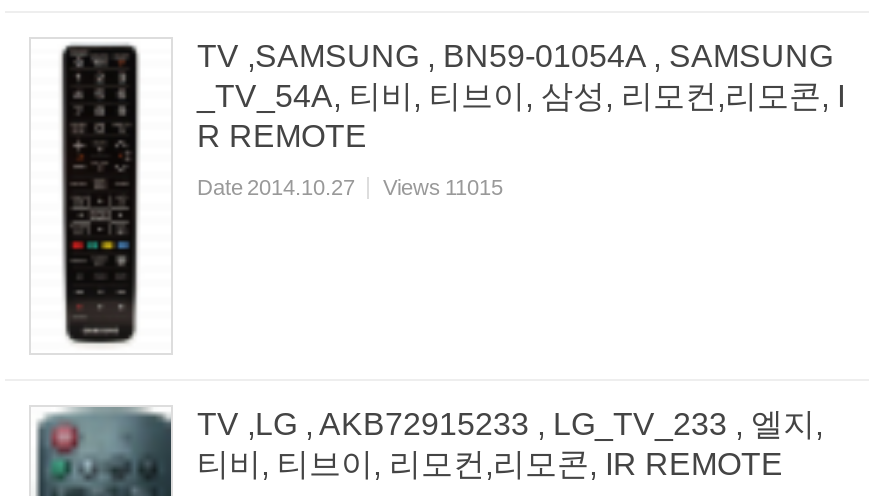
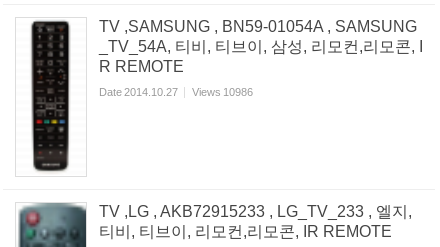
[197,175,503,199] Date 2014.10.27 Views 11015 -> [99,86,253,98] Date 2014.10.27 Views 10986

